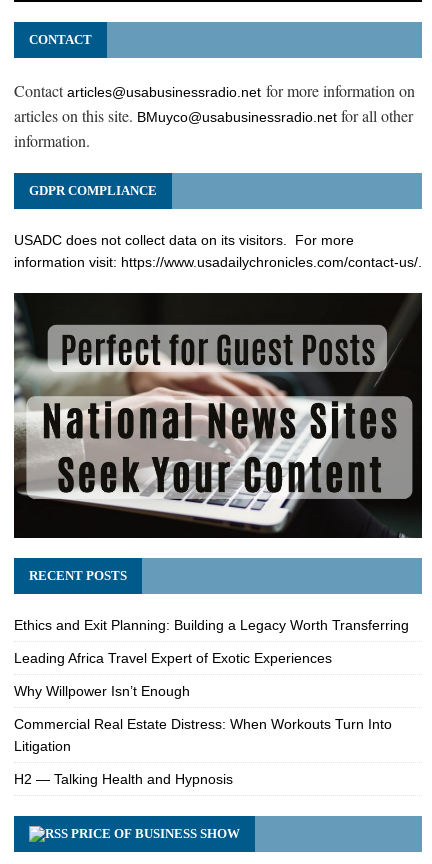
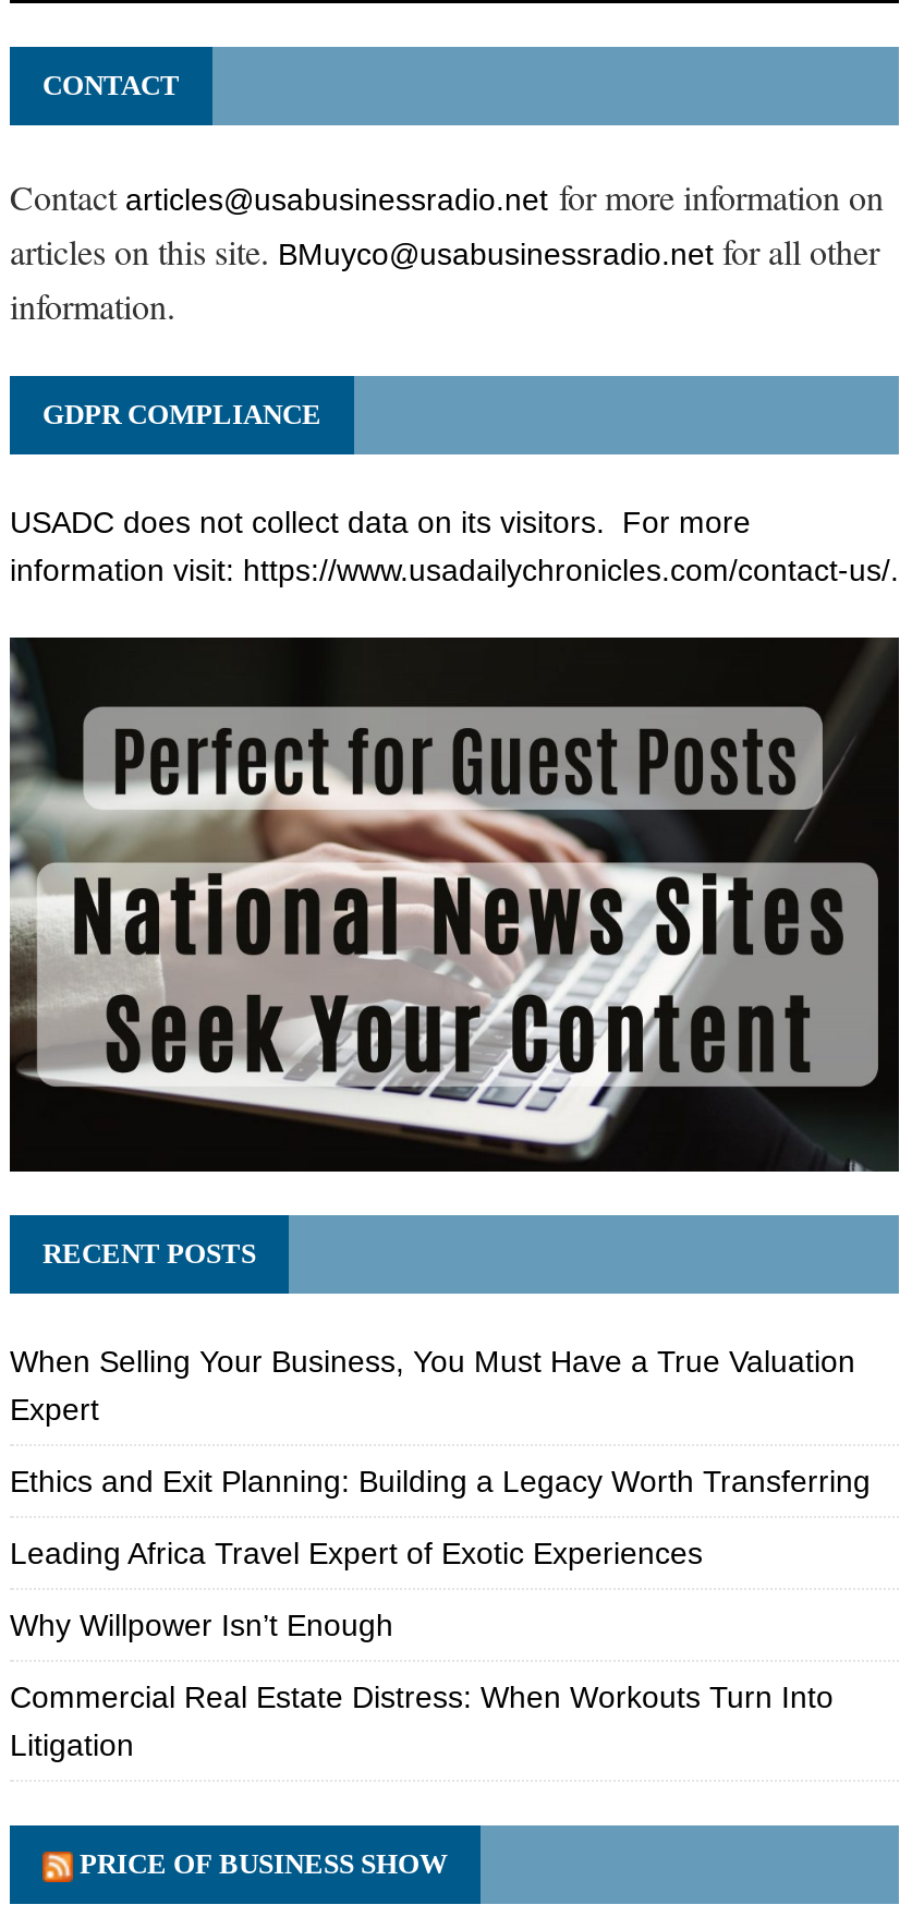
none -> [10,1343,855,1426] When Selling Your Business, You Must Have a True Valuation | Expert
moved [14,617,409,754] -> [10,1463,871,1762]: Ethics and Exit Planning: Building a Legacy Worth Transferring | Leading Africa Travel Expert of Exotic Experiences | Why Willpower Isn’t Enough | Commercial Real Estate Distress: When Workouts Turn Into | Litigation
[14,771,233,787] H2 — Talking Health and Hypnosis -> none
[16,816,256,853] [image] -> none

